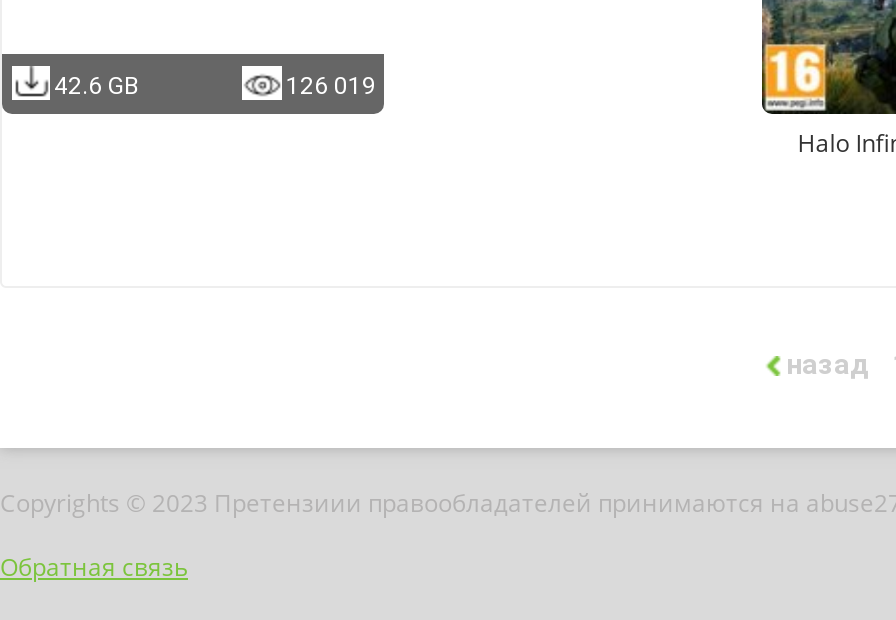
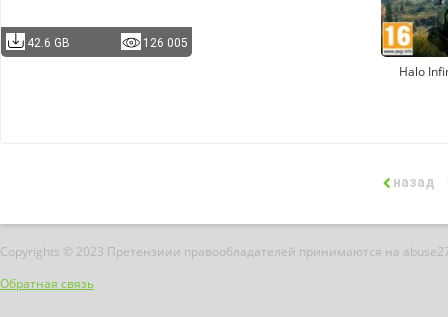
[286,72,376,100] 126 019 -> [143,36,188,50] 126 005

